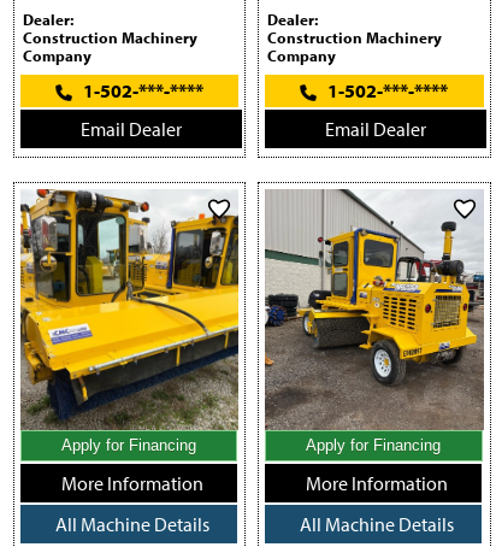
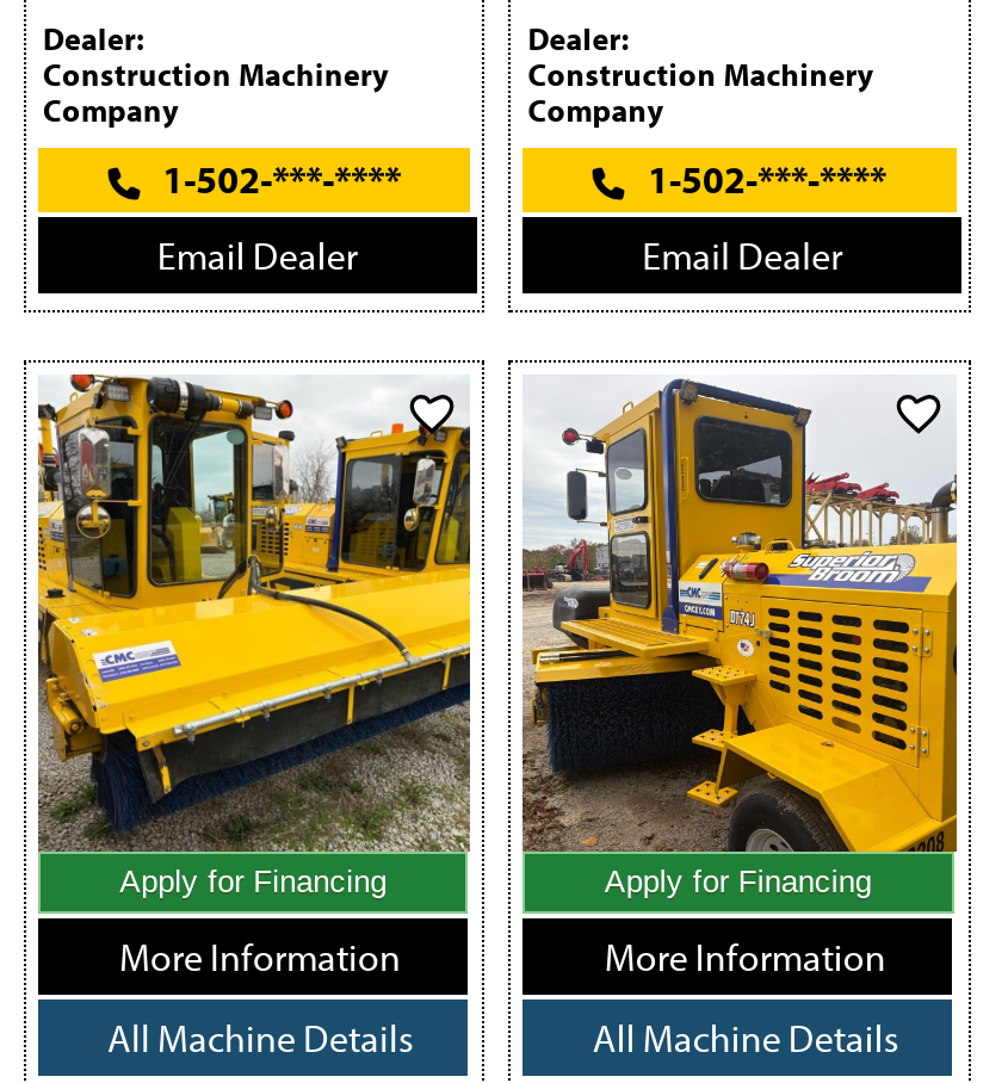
[264,188,485,431] [image] -> [522,375,959,854] [image]

